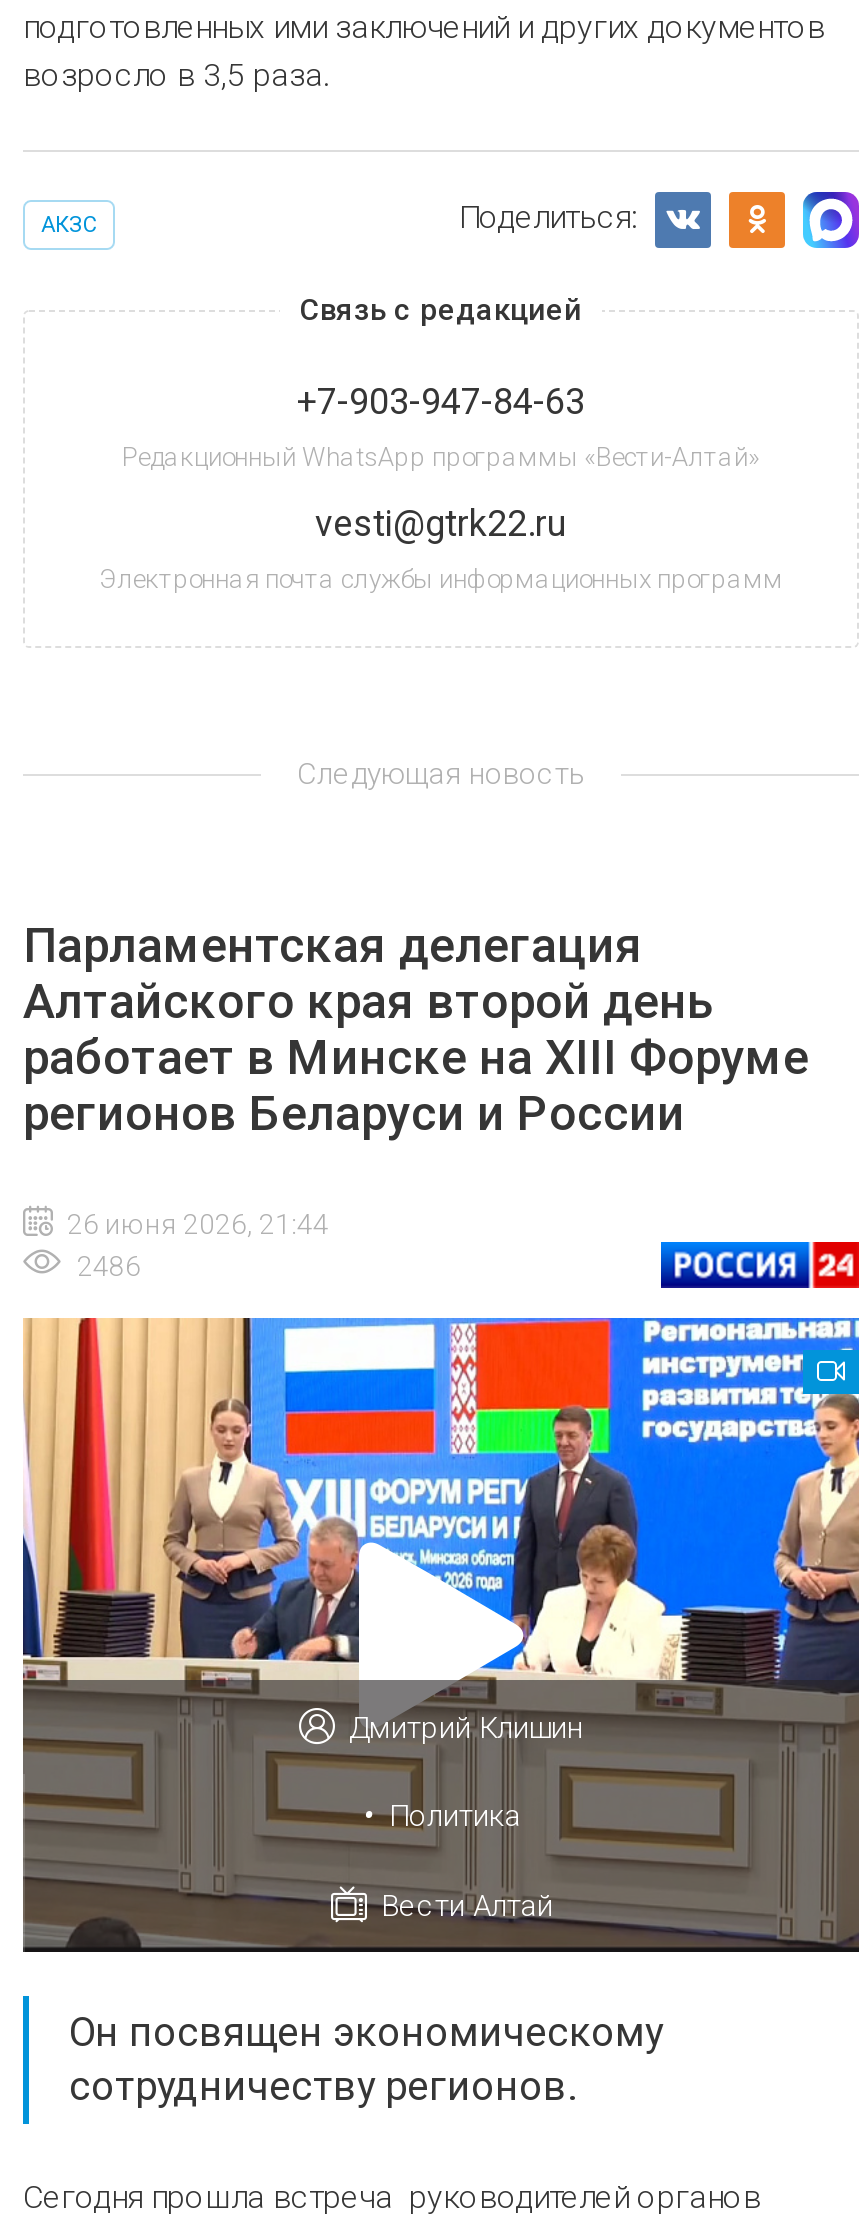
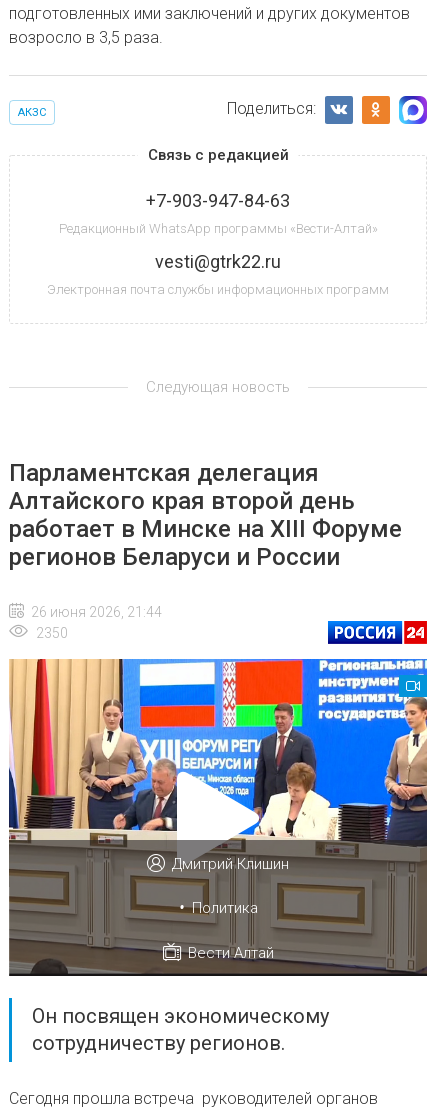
[71,1250,141,1282] 2486 -> [33,625,68,641] 2350

